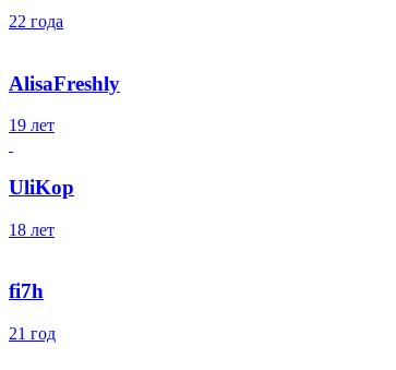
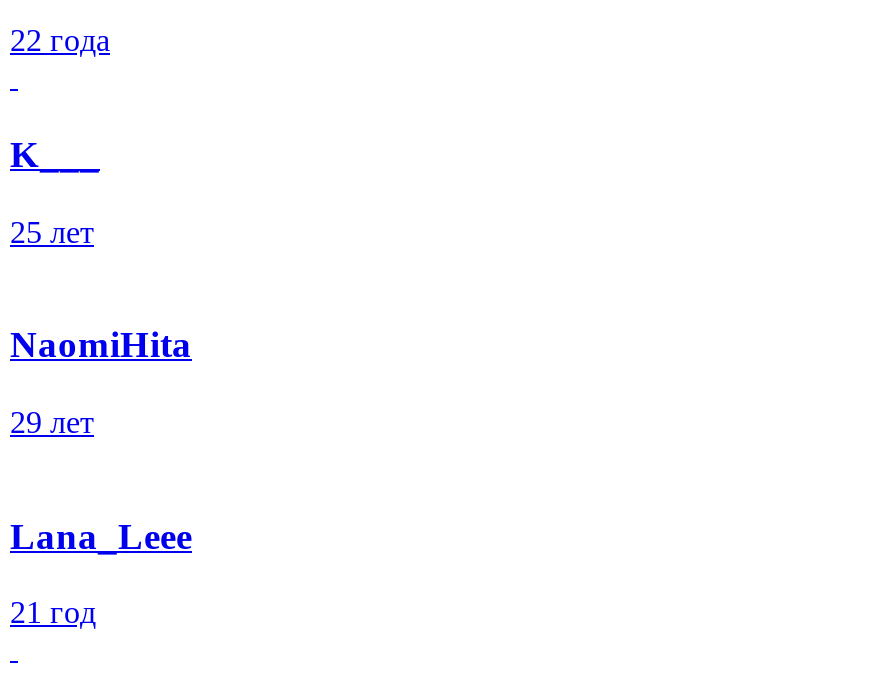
[9,72,120,95] AlisaFreshly -> [10,133,100,175] K___
[9,116,55,135] 19 лет -> [10,215,94,249] 25 лет
[9,176,74,199] UliKop -> [10,324,192,366] NaomiHita
[9,220,55,239] 18 лет -> [10,405,94,439] 29 лет
[9,280,44,303] fi7h -> [10,515,192,557] Lana_Leee

